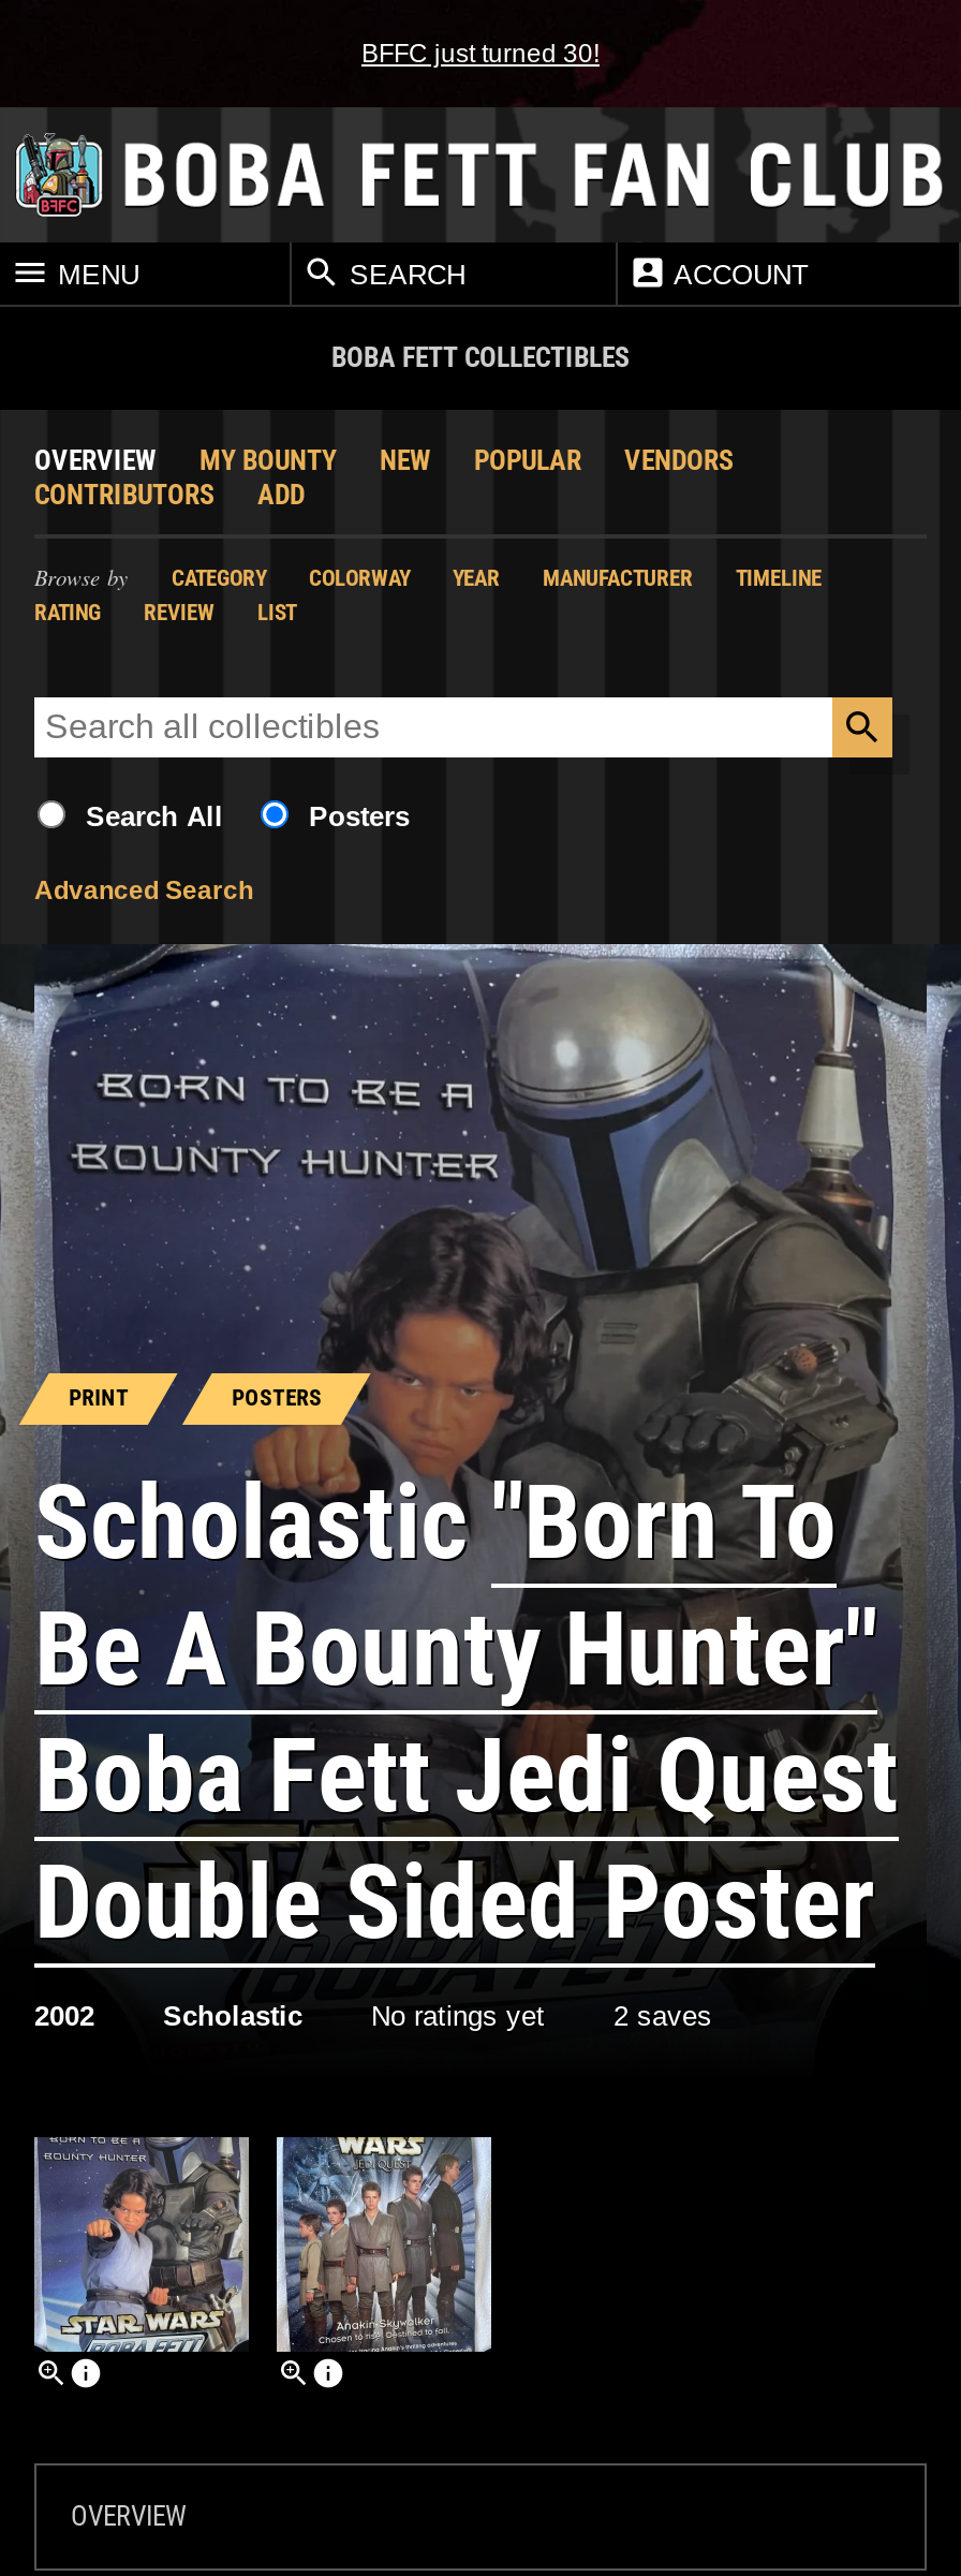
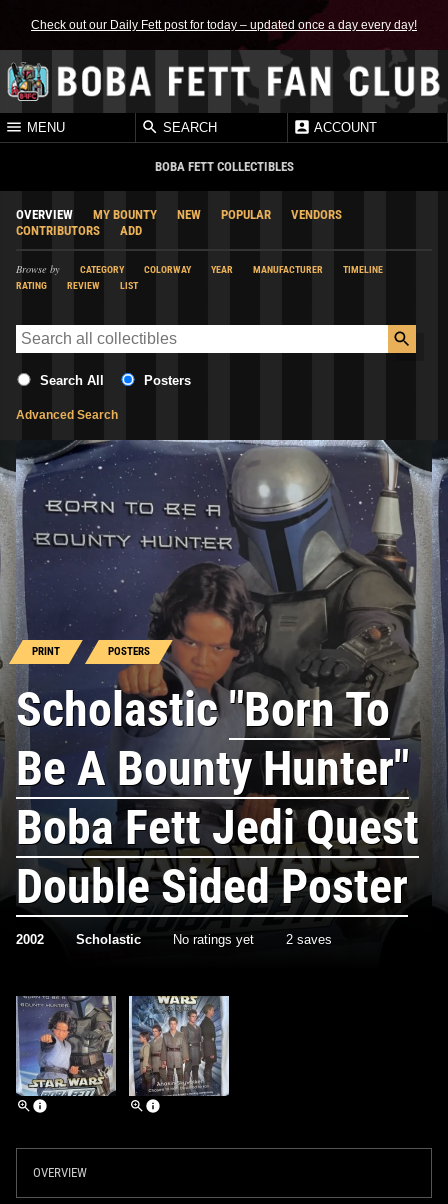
[361,39,600,69] BFFC just turned 30! -> [31,18,417,32] Check out our Daily Fett post for today – updated once a day every day!

